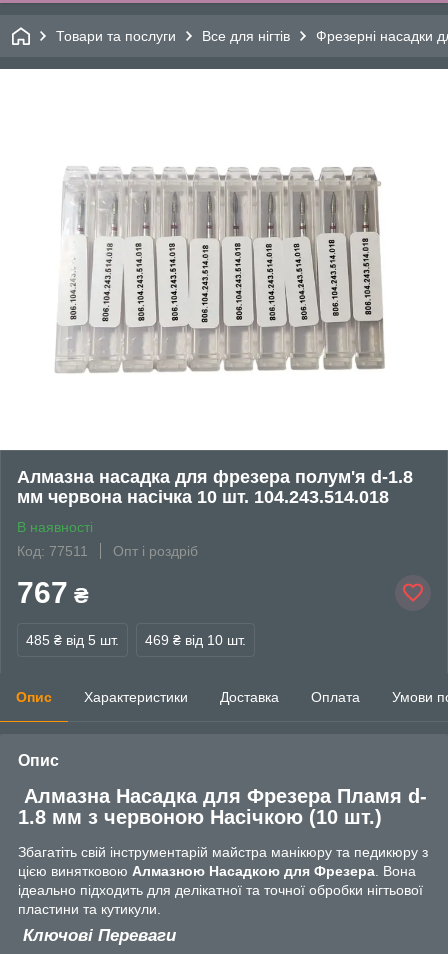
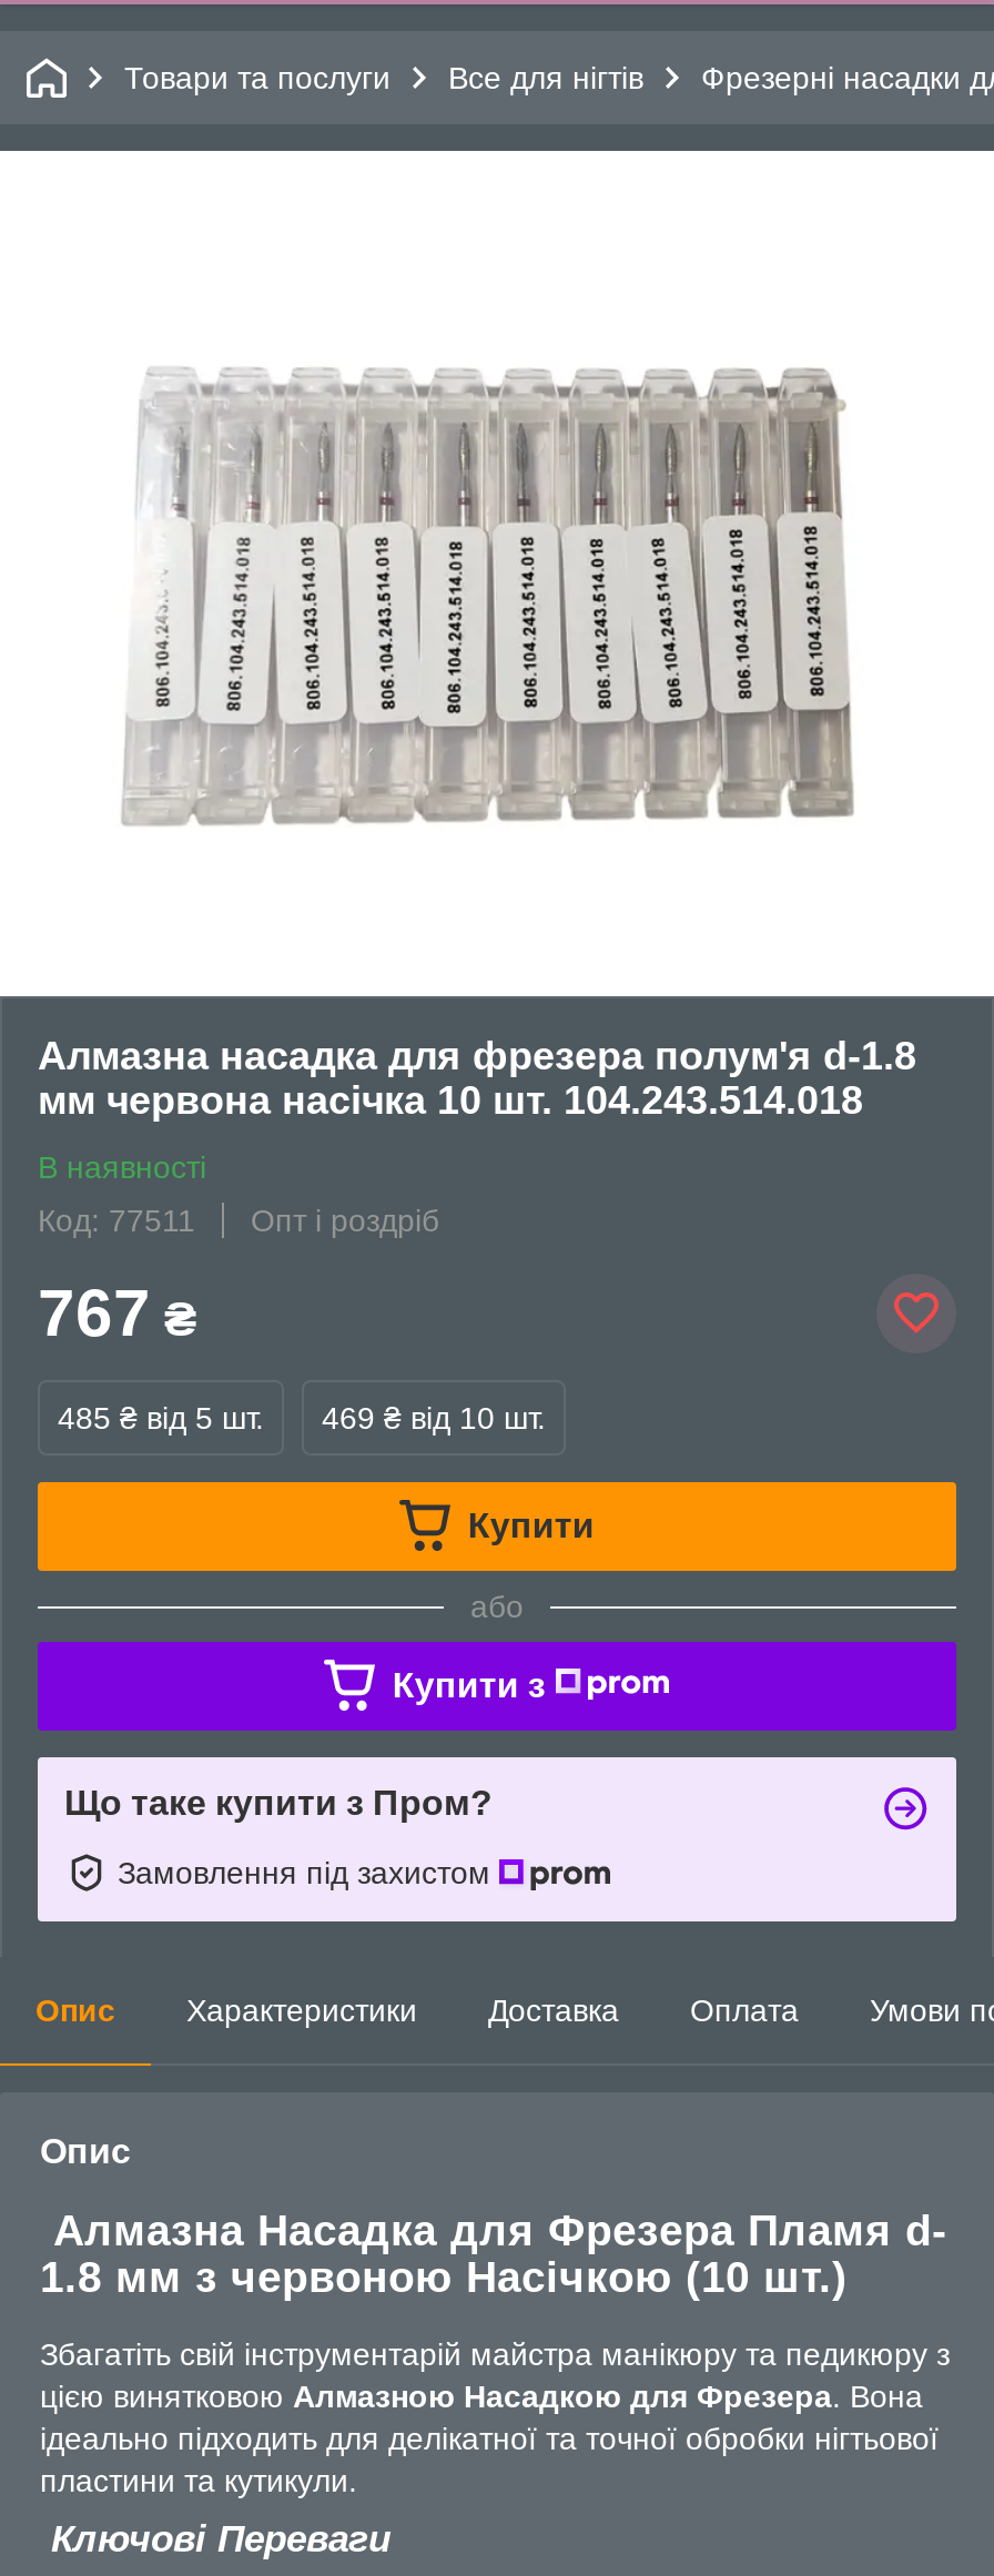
none -> [35,1506,958,1924] [image] | Купити | або | Купити з | Що таке купити з Пром? | Замовлення під захистом

